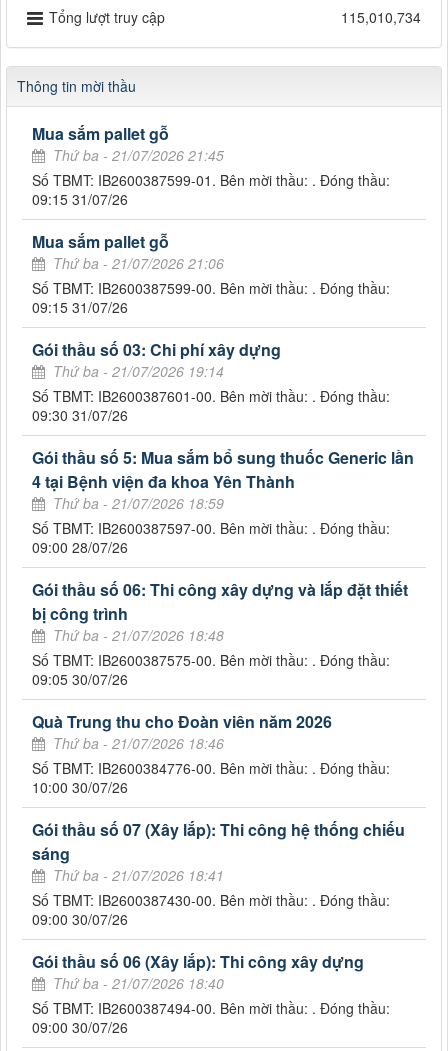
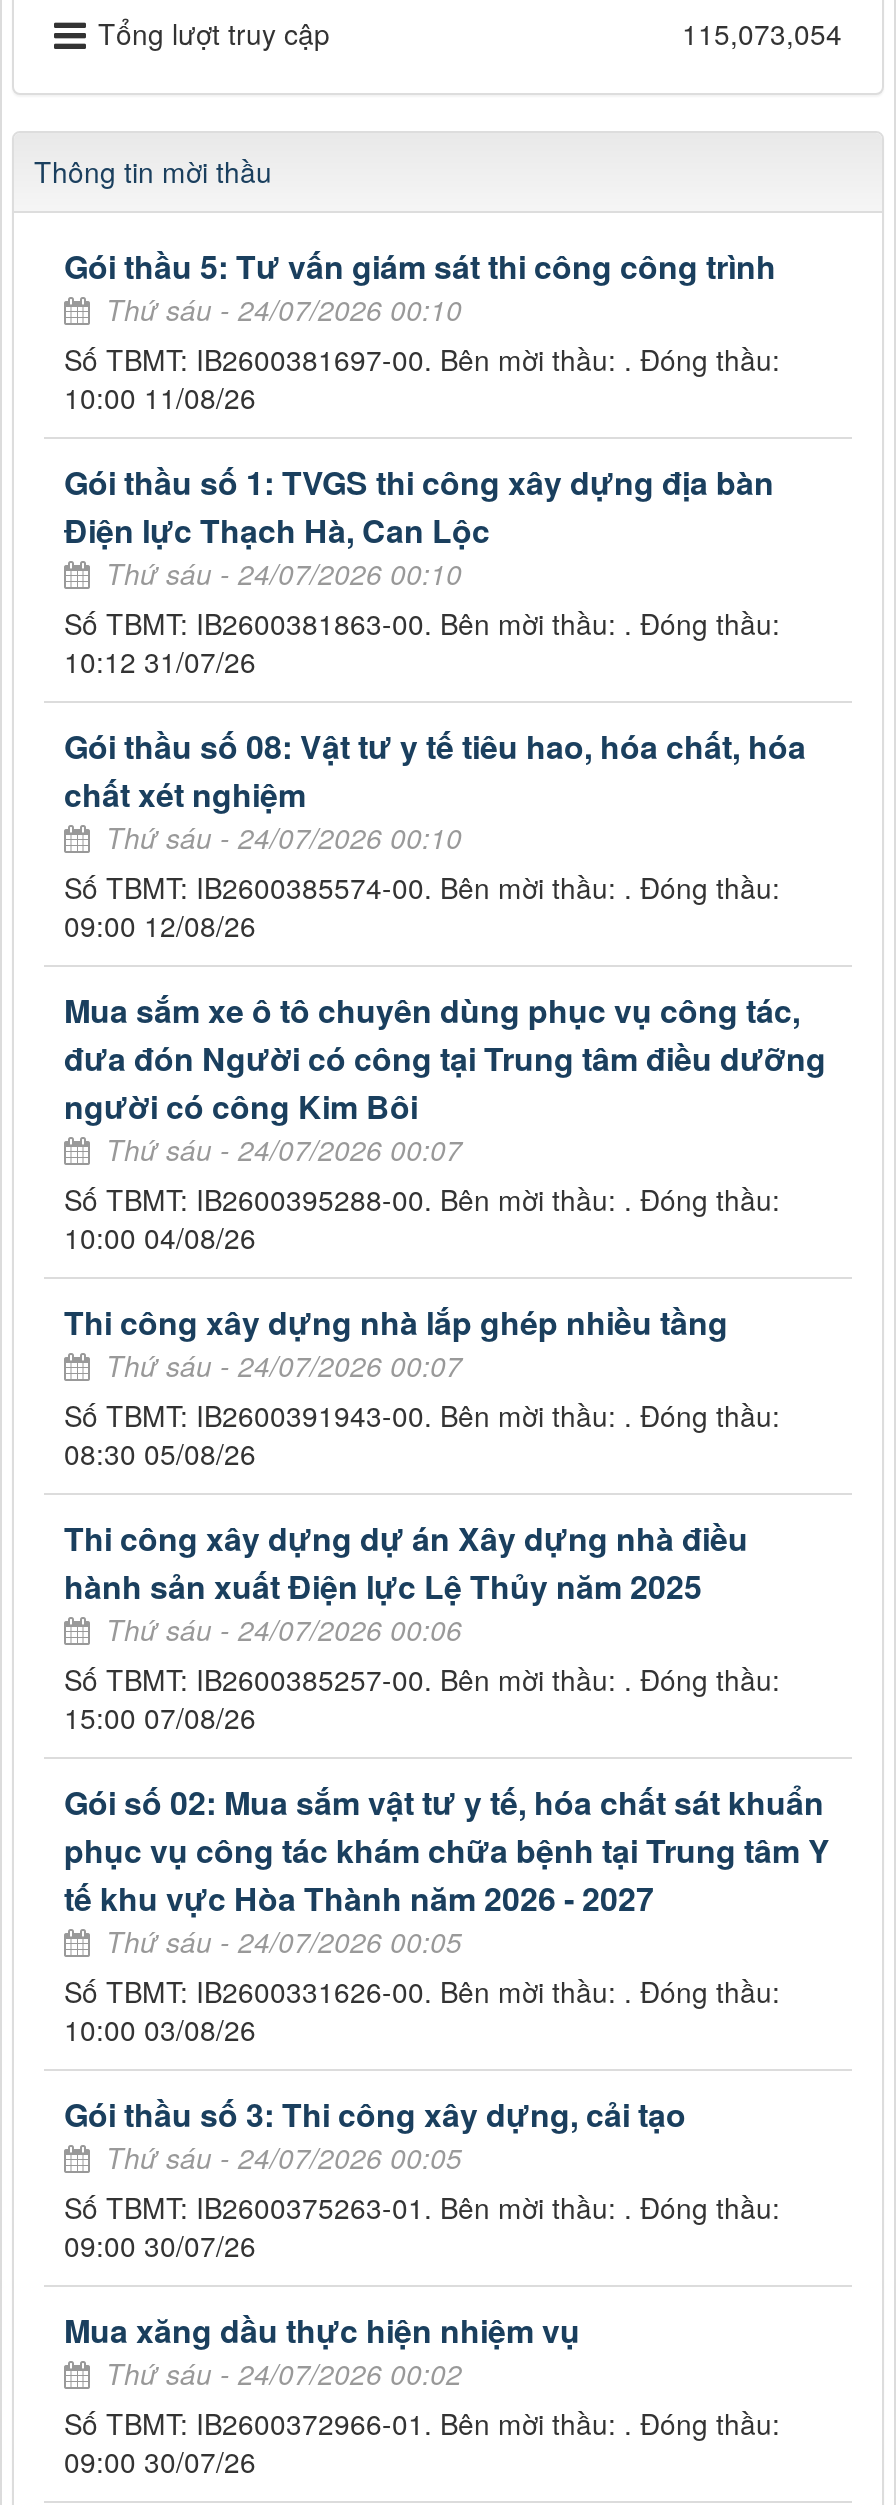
[341,7,421,27] 115,010,734 -> [682,12,842,52] 115,073,054
[32,122,414,910] Mua sắm pallet gỗ | Thứ ba - 21/07/2026 21:45 | Số TBMT: IB2600387599-01. Bên mời thầu: . Đóng thầu: | 09:15 31/07/26 | Mua sắm pallet gỗ | Thứ ba - 21/07/2026 21:06 | Số TBMT: IB2600387599-00. Bên mời thầu: . Đóng thầu: | 09:15 31/07/26 | Gói thầu số 03: Chi phí xây dựng | Thứ ba - 21/07/2026 19:14 | Số TBMT: IB2600387601-00. Bên mời thầu: . Đóng thầu: | 09:30 31/07/26 | Gói thầu số 5: Mua sắm bổ sung thuốc Generic lần | 4 tại Bệnh viện đa khoa Yên Thành | Thứ ba - 21/07/2026 18:59 | Số TBMT: IB2600387597-00. Bên mời thầu: . Đóng thầu: | 09:00 28/07/26 | Gói thầu số 06: Thi công xây dựng và lắp đặt thiết | bị công trình | Thứ ba - 21/07/2026 18:48 | Số TBMT: IB2600387575-00. Bên mời thầu: . Đóng thầu: | 09:05 30/07/26 | Quà Trung thu cho Đoàn viên năm 2026 | Thứ ba - 21/07/2026 18:46 | Số TBMT: IB2600384776-00. Bên mời thầu: . Đóng thầu: | 10:00 30/07/26 | Gói thầu số 07 (Xây lắp): Thi công hệ thống chiếu | sáng | Thứ ba - 21/07/2026 18:41 | Số TBMT: IB2600387430-00. Bên mời thầu: . Đóng thầu: -> [64,242,830,2226] Gói thầu 5: Tư vấn giám sát thi công công trình | Thứ sáu - 24/07/2026 00:10 | Số TBMT: IB2600381697-00. Bên mời thầu: . Đóng thầu: | 10:00 11/08/26 | Gói thầu số 1: TVGS thi công xây dựng địa bàn | Điện lực Thạch Hà, Can Lộc | Thứ sáu - 24/07/2026 00:10 | Số TBMT: IB2600381863-00. Bên mời thầu: . Đóng thầu: | 10:12 31/07/26 | Gói thầu số 08: Vật tư y tế tiêu hao, hóa chất, hóa | chất xét nghiệm | Thứ sáu - 24/07/2026 00:10 | Số TBMT: IB2600385574-00. Bên mời thầu: . Đóng thầu: | 09:00 12/08/26 | Mua sắm xe ô tô chuyên dùng phục vụ công tác, | đưa đón Người có công tại Trung tâm điều dưỡng | người có công Kim Bôi | Thứ sáu - 24/07/2026 00:07 | Số TBMT: IB2600395288-00. Bên mời thầu: . Đóng thầu: | 10:00 04/08/26 | Thi công xây dựng nhà lắp ghép nhiều tầng | Thứ sáu - 24/07/2026 00:07 | Số TBMT: IB2600391943-00. Bên mời thầu: . Đóng thầu: | 08:30 05/08/26 | Thi công xây dựng dự án Xây dựng nhà điều | hành sản xuất Điện lực Lệ Thủy năm 2025 | Thứ sáu - 24/07/2026 00:06 | Số TBMT: IB2600385257-00. Bên mời thầu: . Đóng thầu: | 15:00 07/08/26 | Gói số 02: Mua sắm vật tư y tế, hóa chất sát khuẩn | phục vụ công tác khám chữa bệnh tại Trung tâm Y | tế khu vực Hòa Thành năm 2026 - 2027 | Thứ sáu - 24/07/2026 00:05 | Số TBMT: IB2600331626-00. Bên mời thầu: . Đóng thầu: | 10:00 03/08/26 | Gói thầu số 3: Thi công xây dựng, cải tạo | Thứ sáu - 24/07/2026 00:05 | Số TBMT: IB2600375263-01. Bên mời thầu: . Đóng thầu:
[32,950,390,1018] Gói thầu số 06 (Xây lắp): Thi công xây dựng | Thứ ba - 21/07/2026 18:40 | Số TBMT: IB2600387494-00. Bên mời thầu: . Đóng thầu: -> [64,2306,780,2442] Mua xăng dầu thực hiện nhiệm vụ | Thứ sáu - 24/07/2026 00:02 | Số TBMT: IB2600372966-01. Bên mời thầu: . Đóng thầu:

